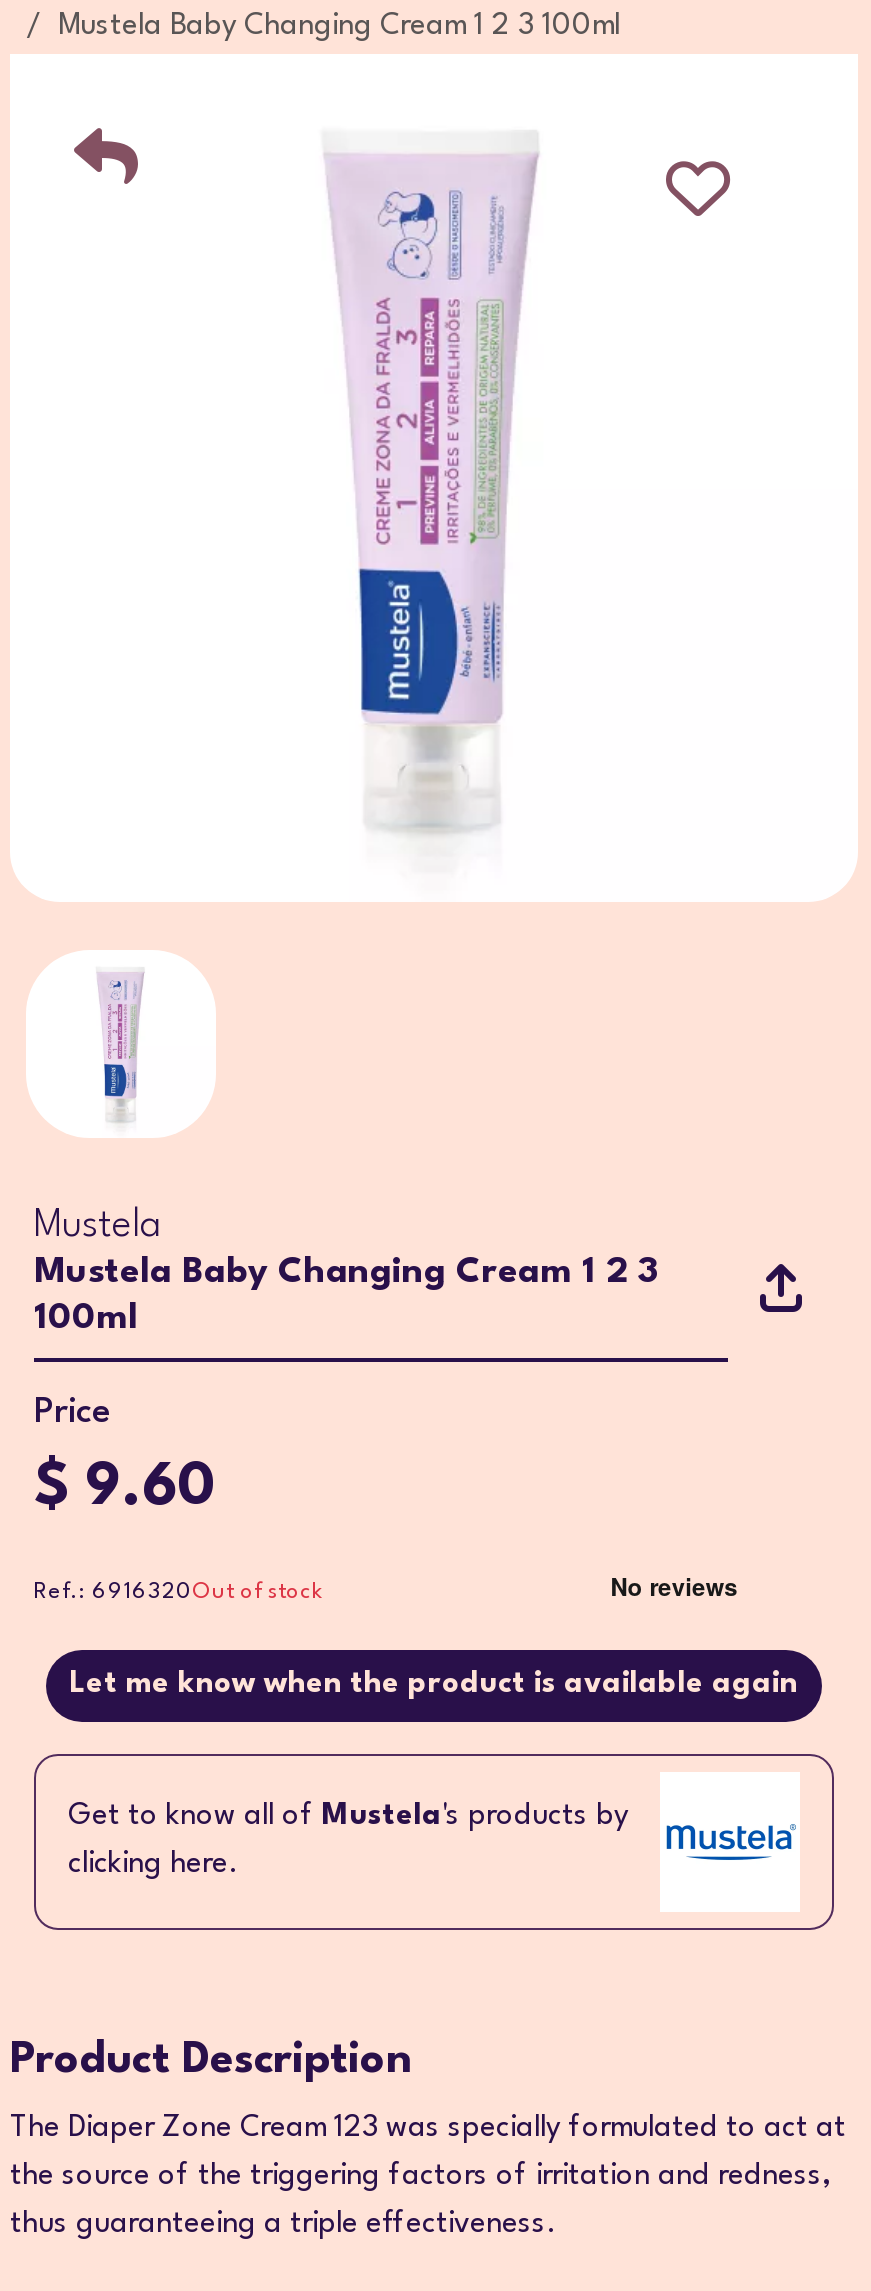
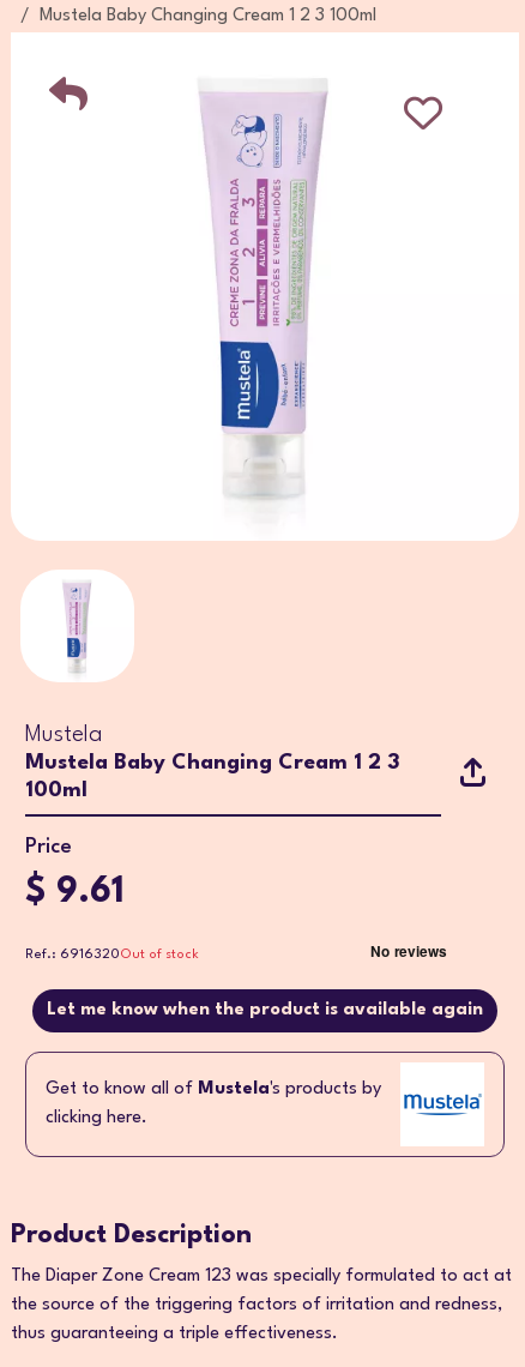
[34,1461,216,1519] $ 9.60 -> [25,876,125,911] $ 9.61

